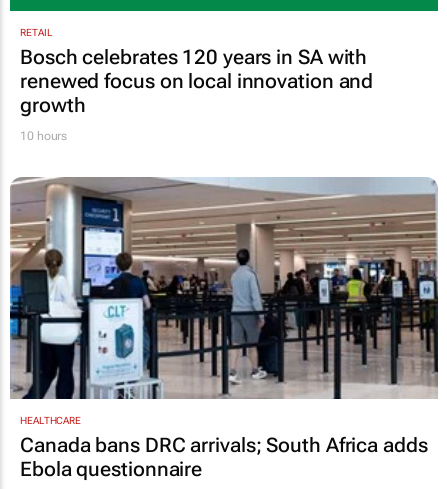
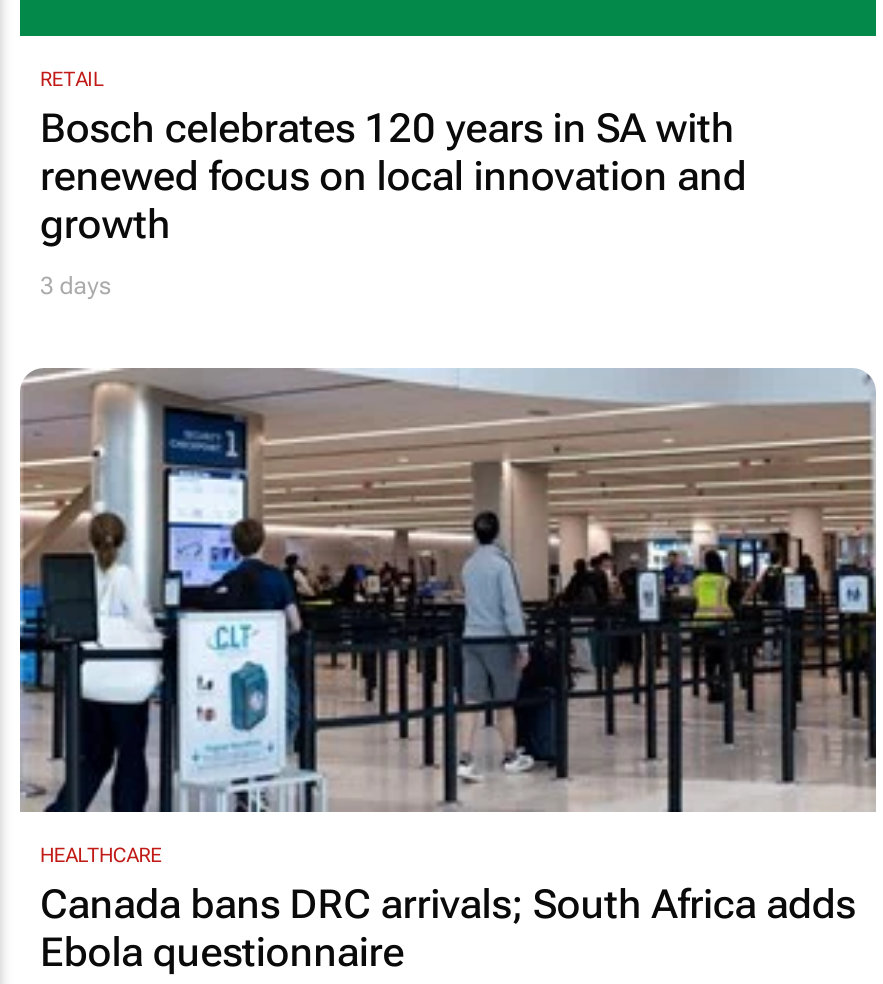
[20,129,67,143] 10 hours -> [40,272,111,300] 3 days

